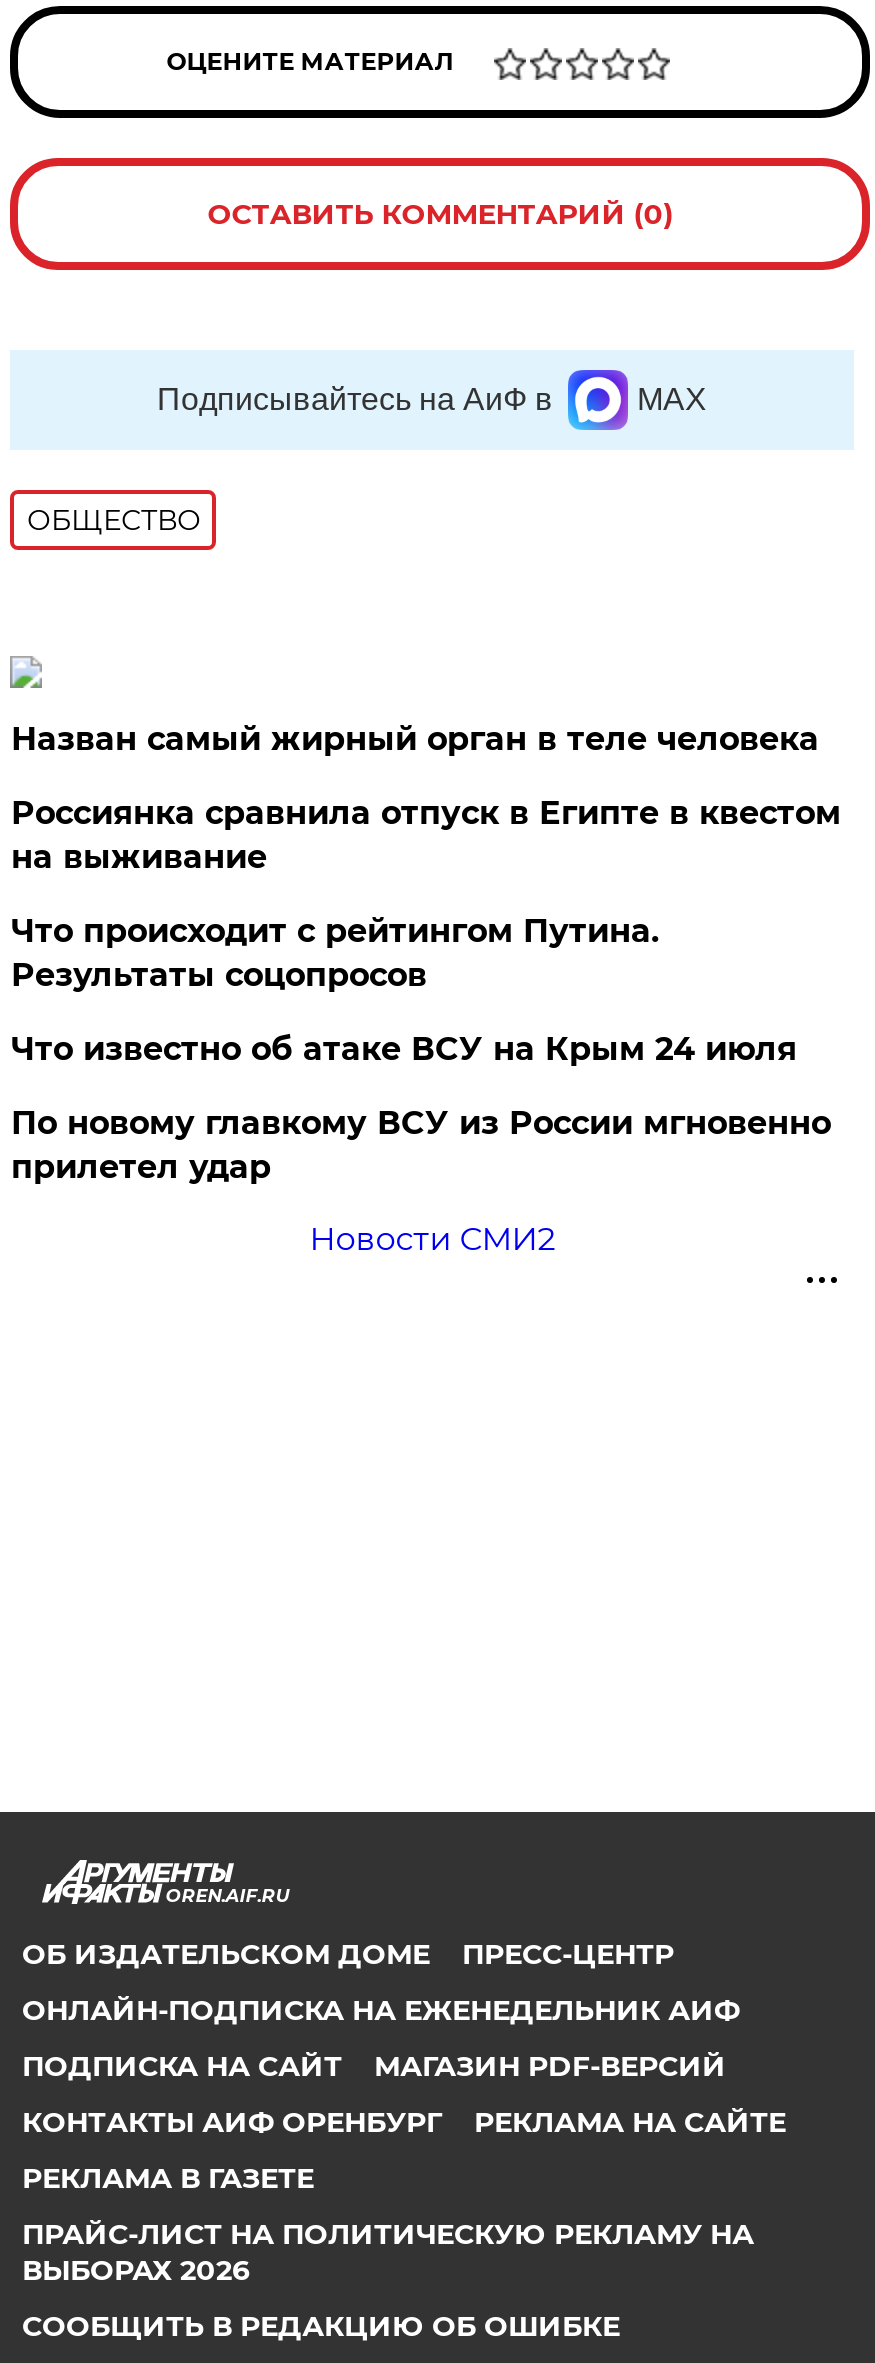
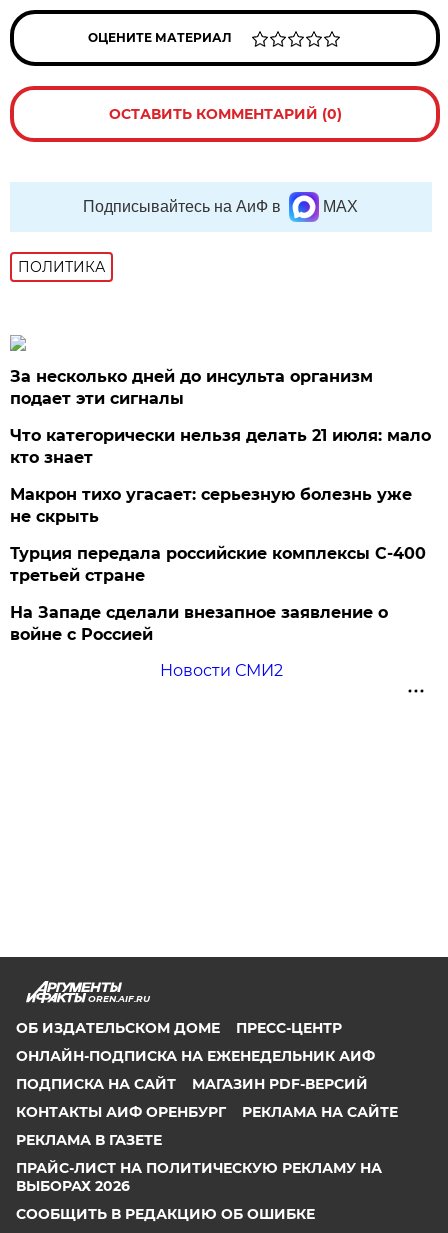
[27,502,201,538] ОБЩЕСТВО -> [18,258,105,276] ПОЛИТИКА
[11,720,819,758] Назван самый жирный орган в теле человека -> [10,367,373,408] За несколько дней до инсульта организм | подает эти сигналы
[11,794,841,876] Россиянка сравнила отпуск в Египте в квестом | на выживание -> [10,426,431,467] Что категорически нельзя делать 21 июля: мало | кто знает
[11,912,659,994] Что происходит с рейтингом Путина. | Результаты соцопросов -> [10,485,412,526] Макрон тихо угасает: серьезную болезнь уже | не скрыть
[11,1030,797,1068] Что известно об атаке ВСУ на Крым 24 июля -> [10,544,426,585] Турция передала российские комплексы С-400 | третьей стране
[11,1104,831,1186] По новому главкому ВСУ из России мгновенно | прилетел удар -> [10,603,388,644] На Западе сделали внезапное заявление о | войне с Россией

